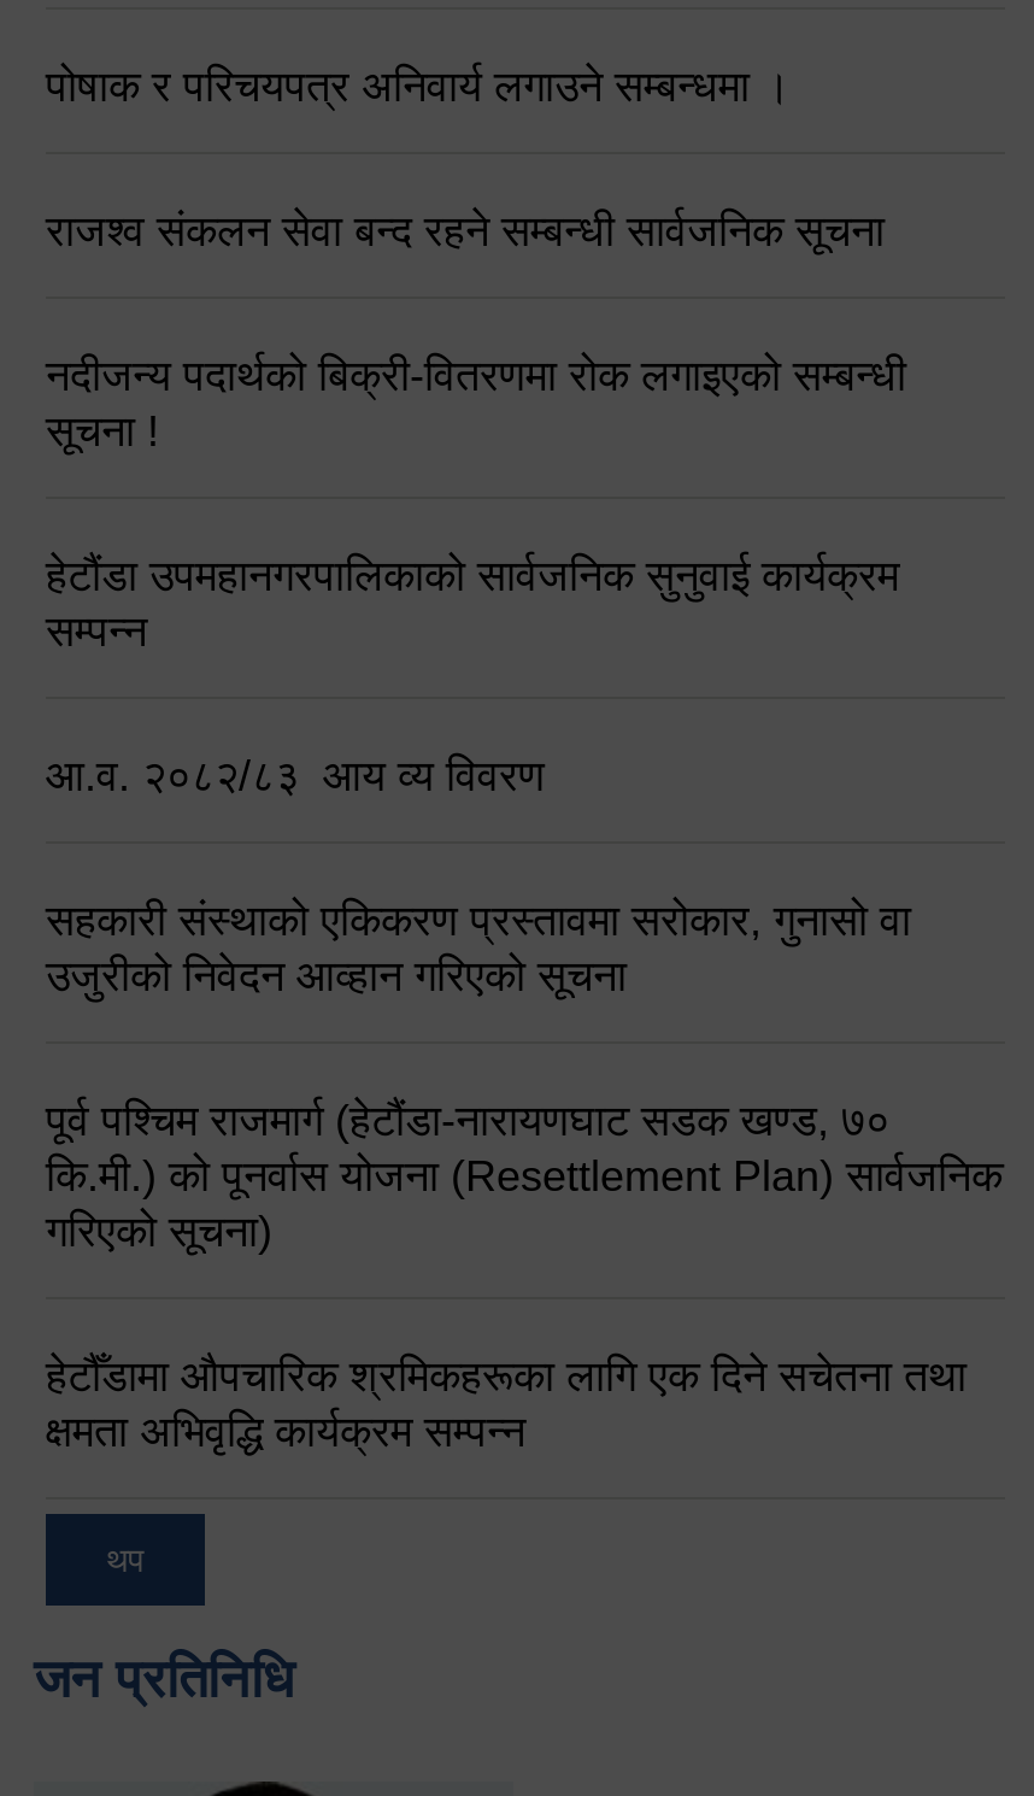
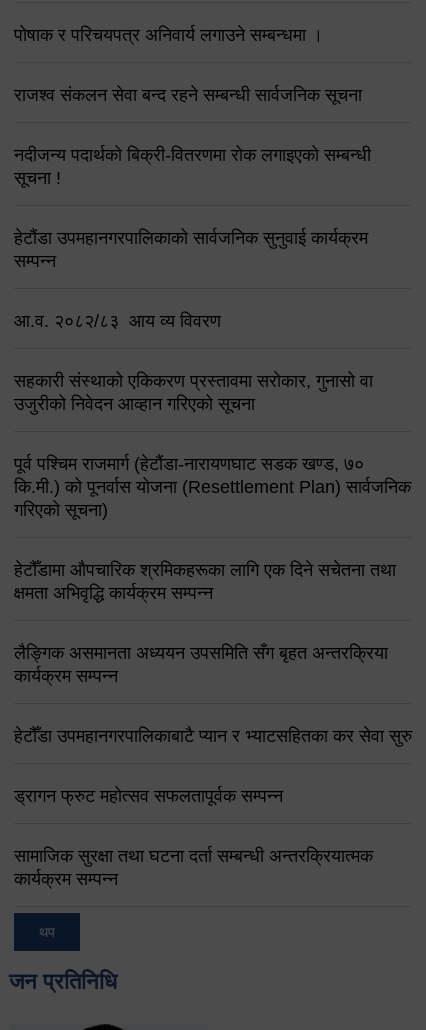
none -> [14,643,412,889] लैङ्गिक असमानता अध्ययन उपसमिति सँग बृहत अन्तरक्रिया | कार्यक्रम सम्पन्न | हेटौँडा उपमहानगरपालिकाबाटै प्यान र भ्याटसहितका कर सेवा सुरु | ड्रागन फ्रुट महोत्सव सफलतापूर्वक सम्पन्न | सामाजिक सुरक्षा तथा घटना दर्ता सम्बन्धी अन्तरक्रियात्मक | कार्यक्रम सम्पन्न

